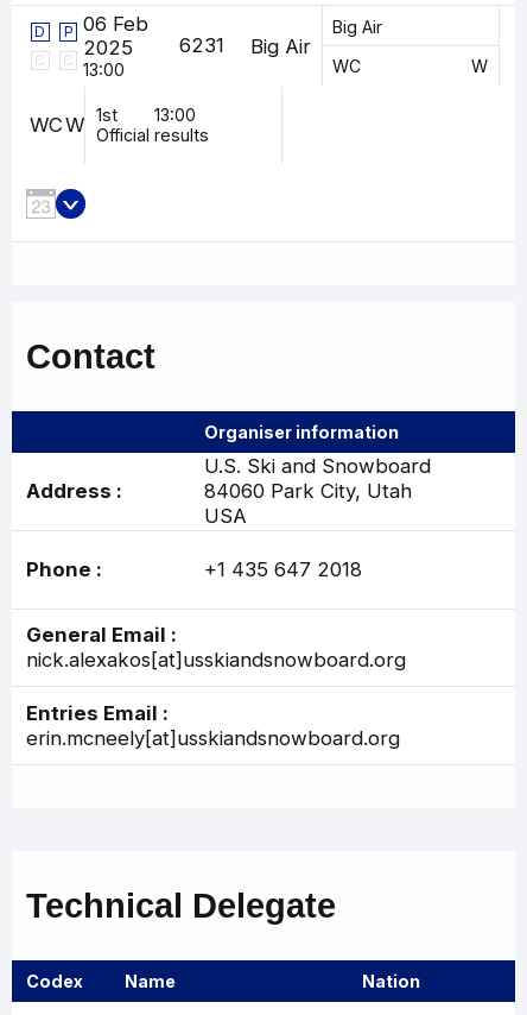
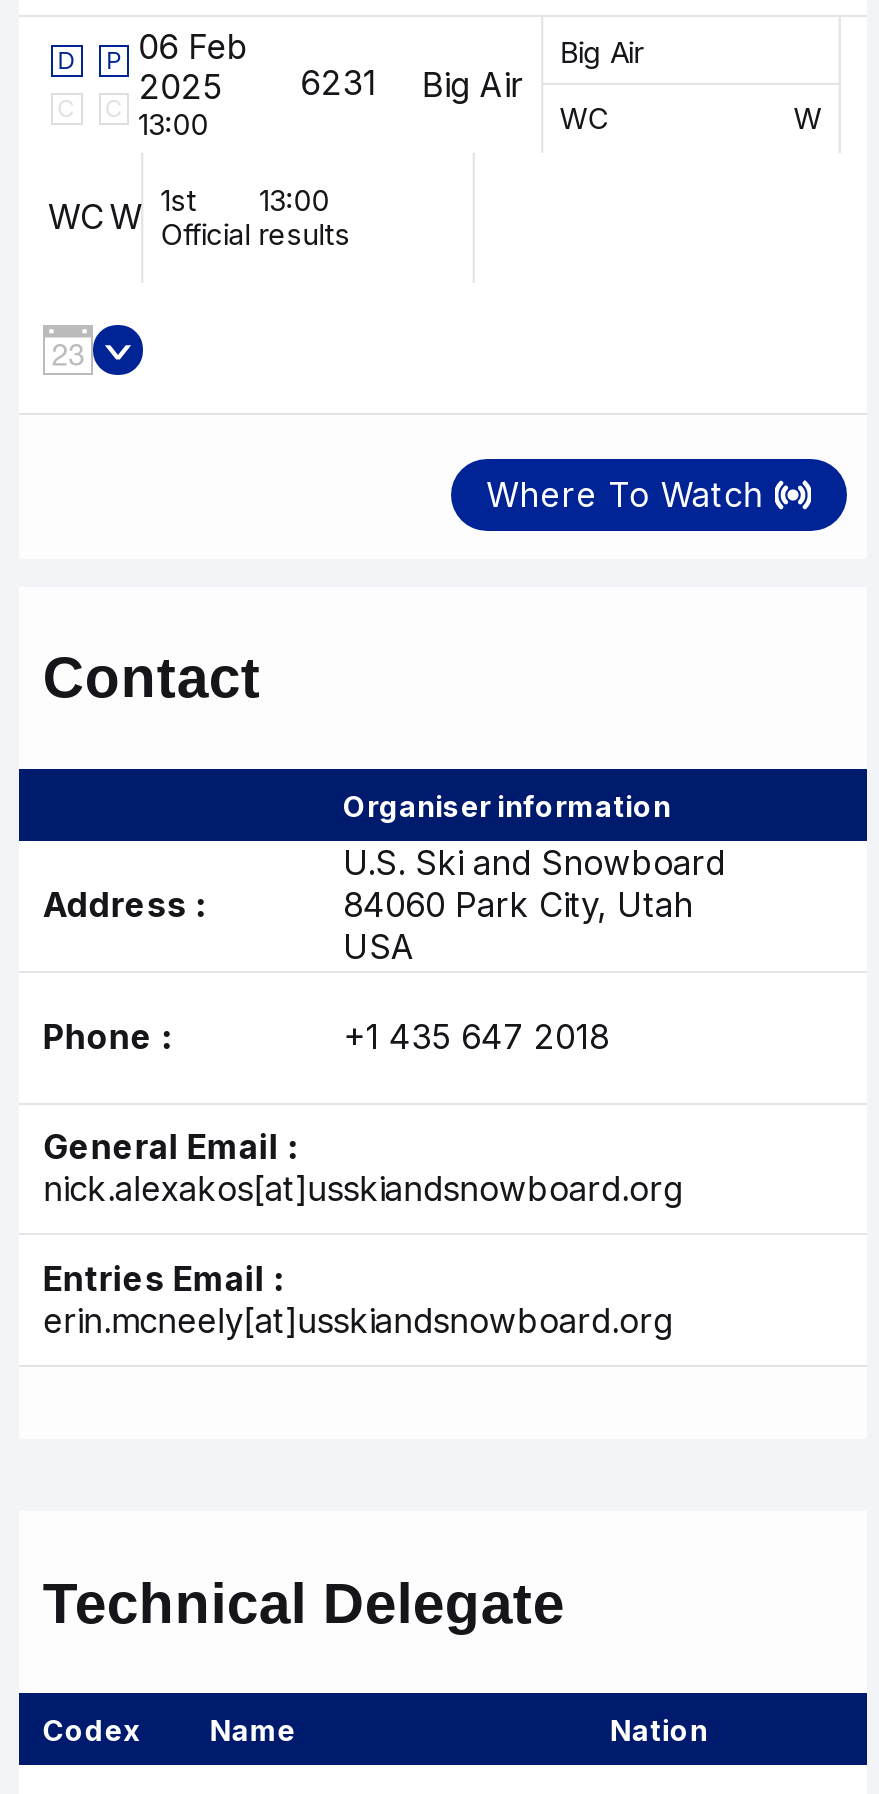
none -> [486,474,764,514] Where To Watch

